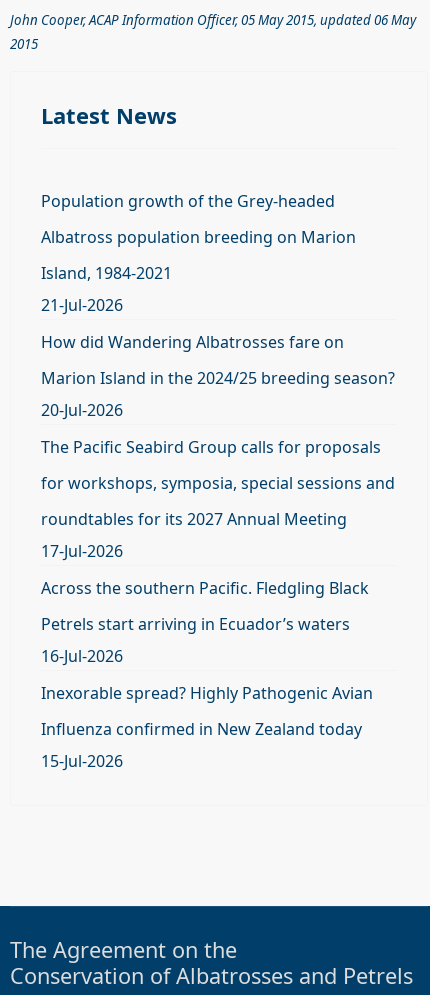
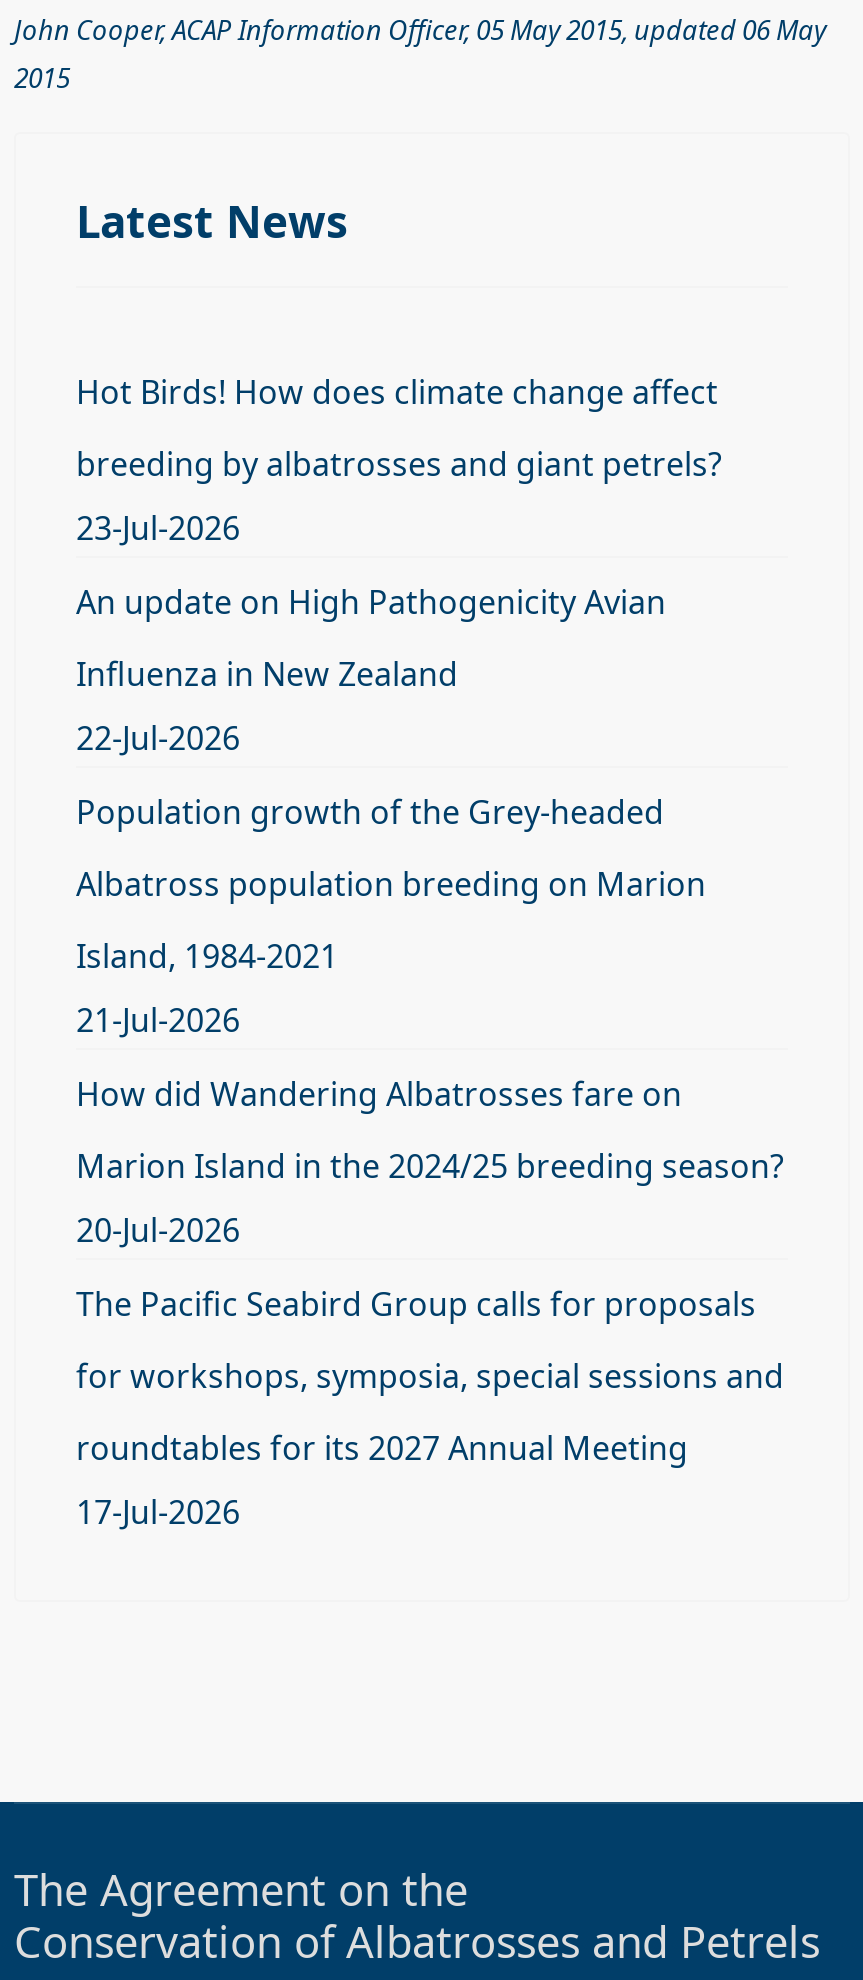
none -> [76,370,722,760] Hot Birds! How does climate change affect | breeding by albatrosses and giant petrels? | 23-Jul-2026 | An update on High Pathogenicity Avian | Influenza in New Zealand | 22-Jul-2026
moved [41,190,395,562] -> [76,790,784,1534]: Population growth of the Grey-headed | Albatross population breeding on Marion | Island, 1984-2021 | ... | roundtables for its 2027 Annual Meeting | 17-Jul-2026
[41,577,373,772] Across the southern Pacific. Fledgling Black | Petrels start arriving in Ecuador’s waters | 16-Jul-2026 | Inexorable spread? Highly Pathogenic Avian | Influenza confirmed in New Zealand today | 15-Jul-2026 -> none

